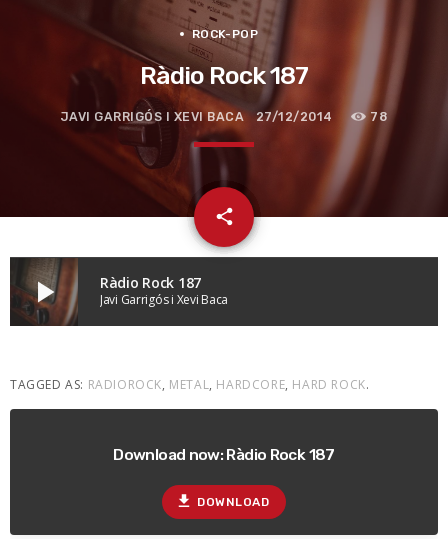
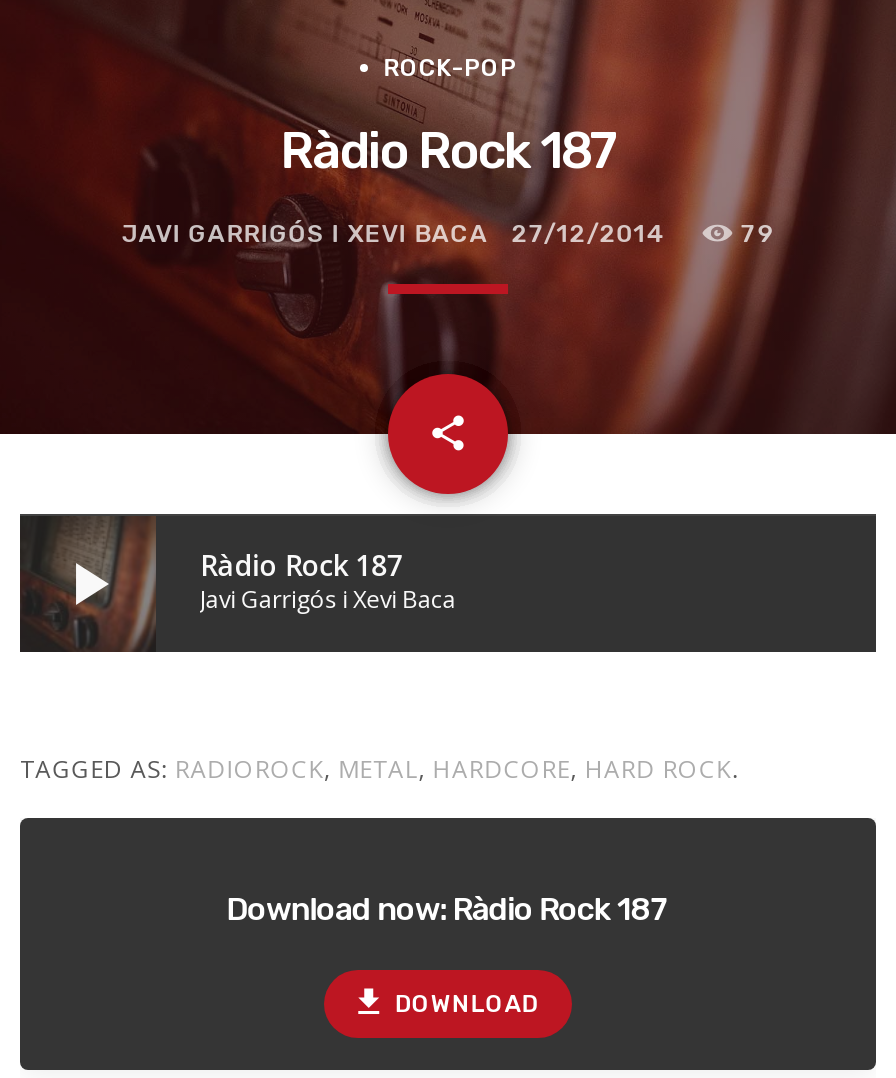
[367,109,387,124] 78 -> [733,217,774,247] 79

